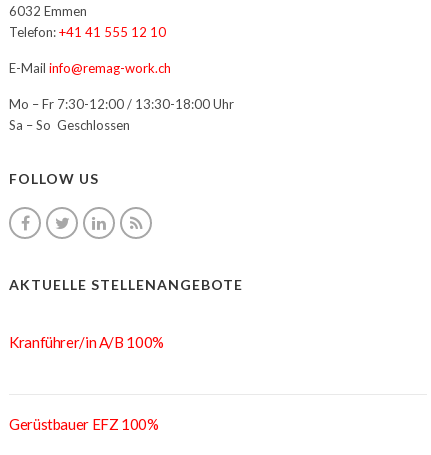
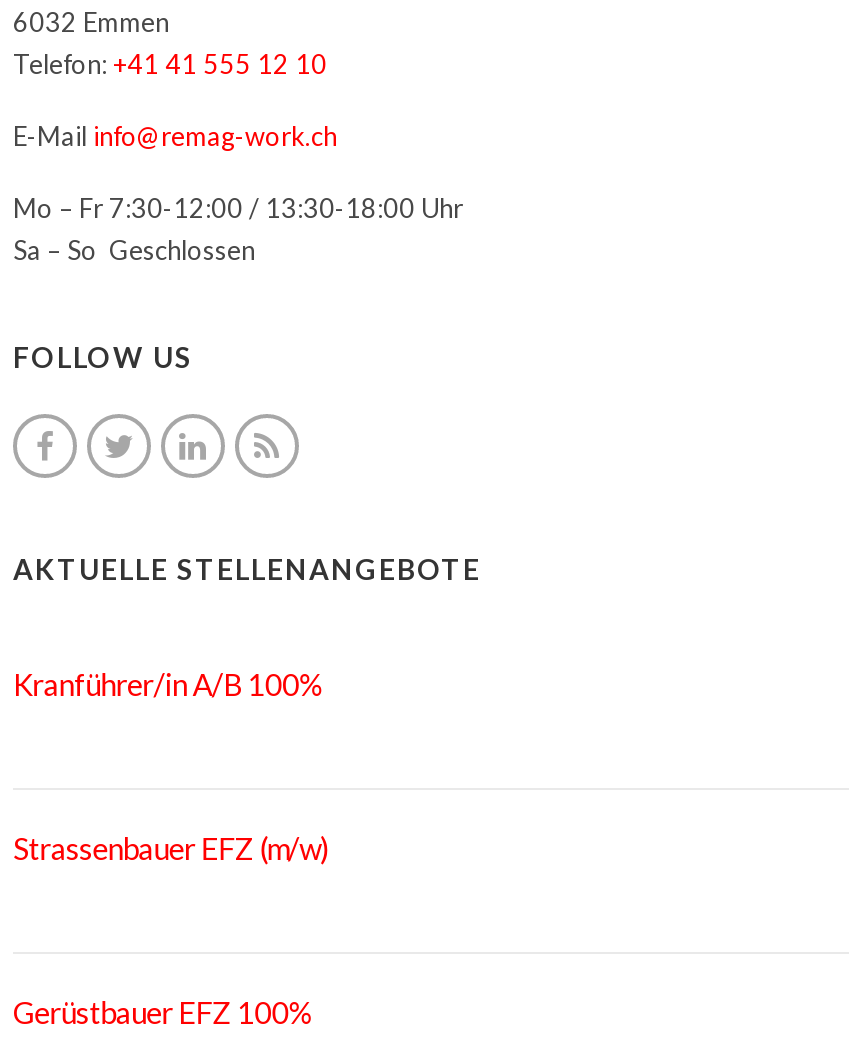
none -> [13,829,330,865] Strassenbauer EFZ (m/w)

